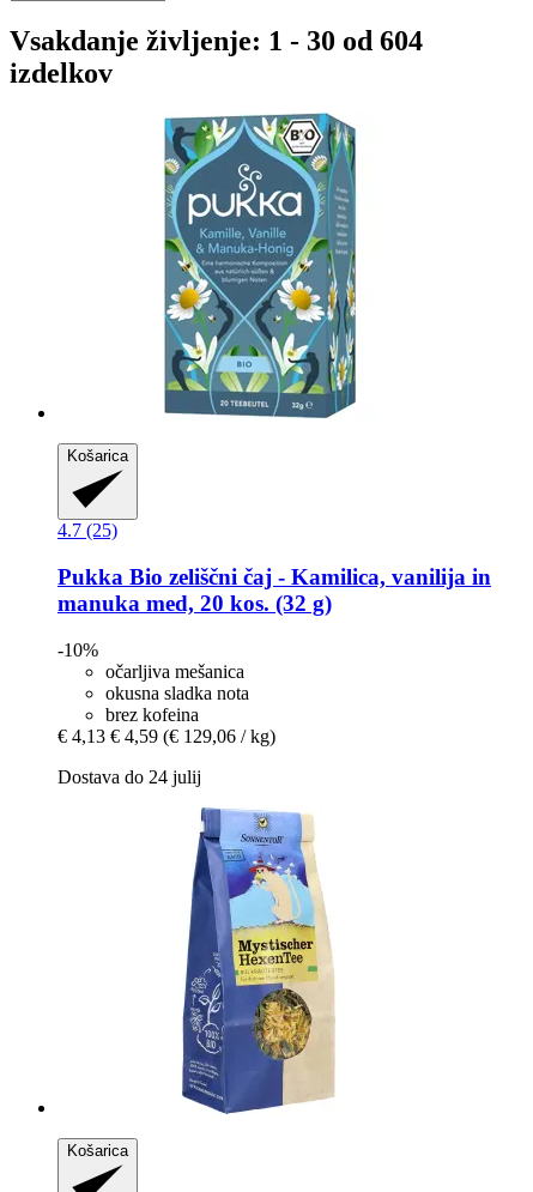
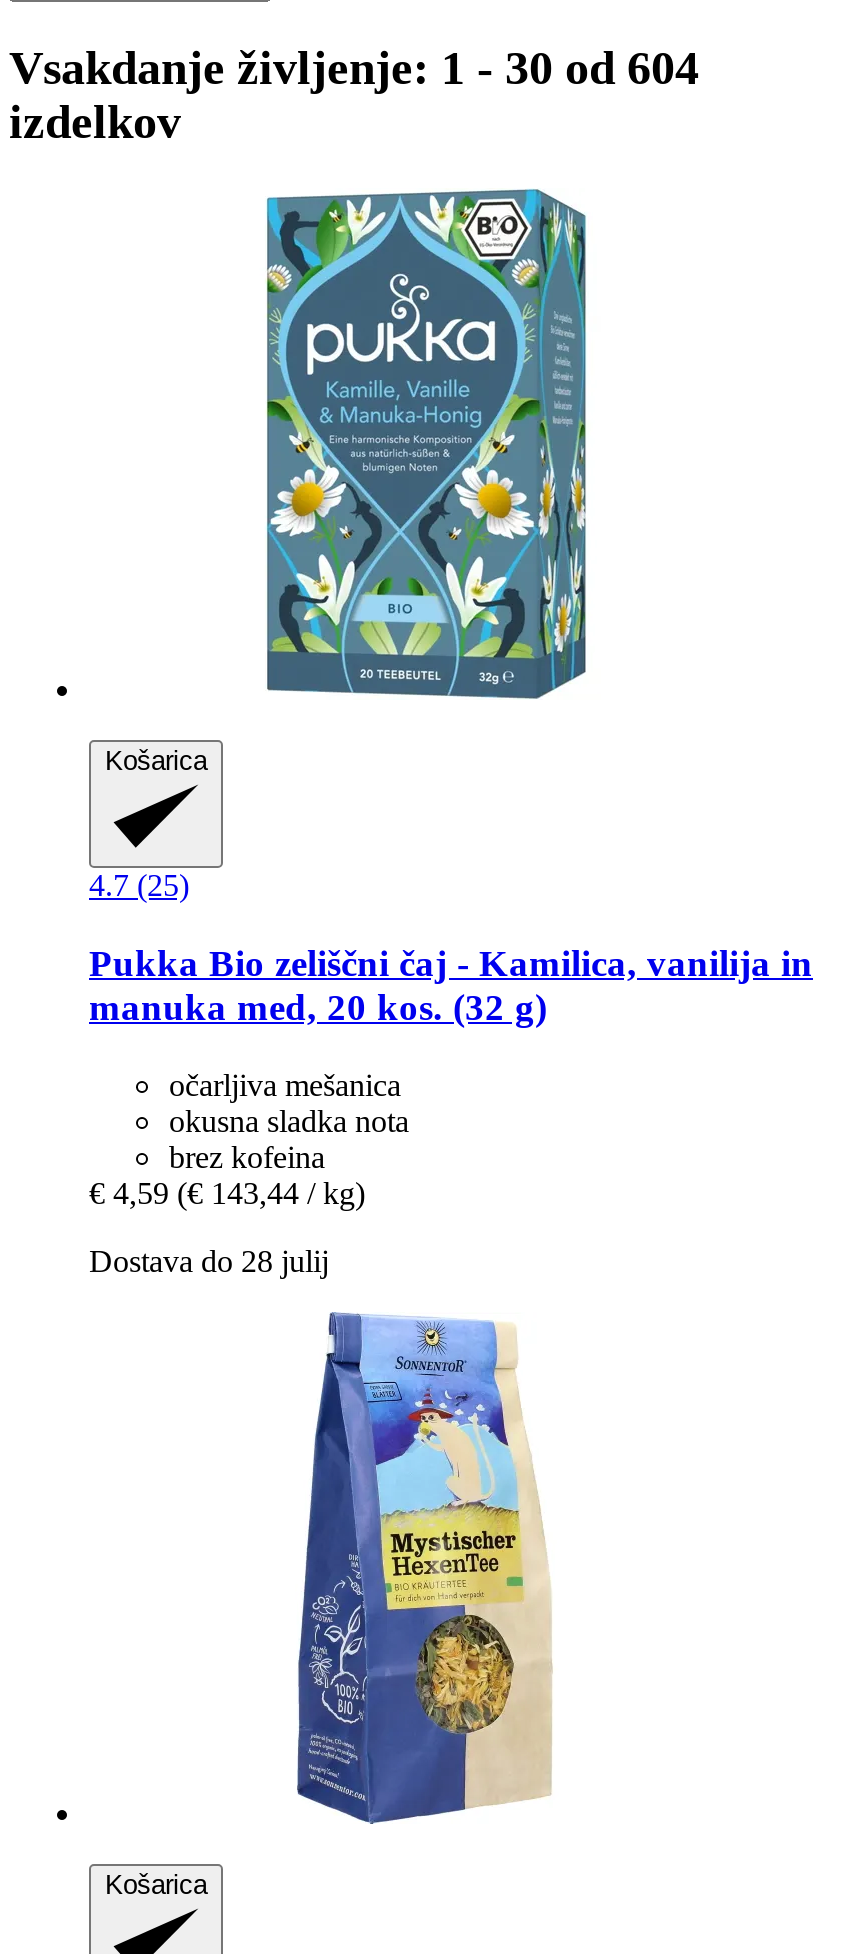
[57,639,98,660] -10% -> none
[57,726,275,746] € 4,13 € 4,59 (€ 129,06 / kg) -> [89,1176,365,1210] € 4,59 (€ 143,44 / kg)
[57,766,201,787] Dostava do 24 julij -> [89,1244,329,1278] Dostava do 28 julij

